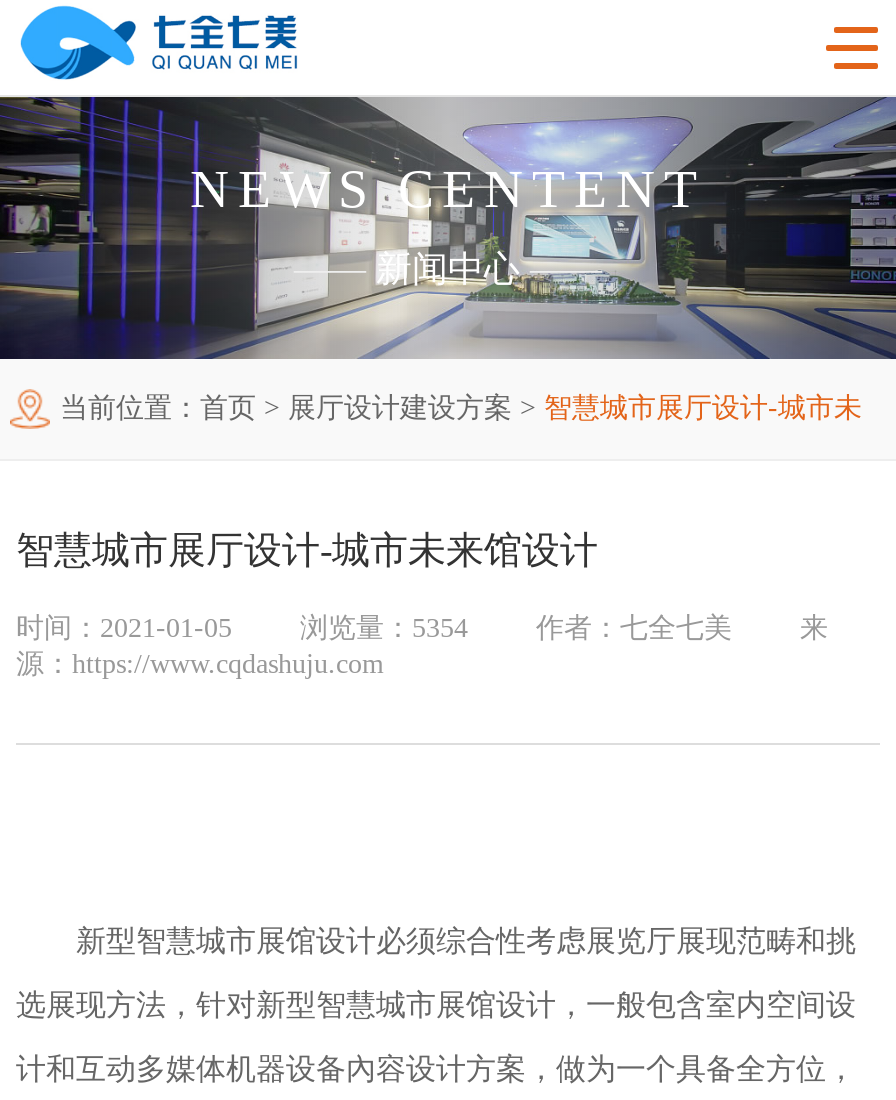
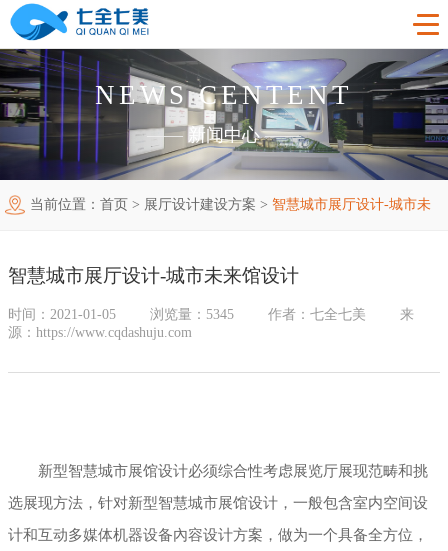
[300,613,468,643] 浏览量：5354 -> [150,307,234,322] 浏览量：5345

